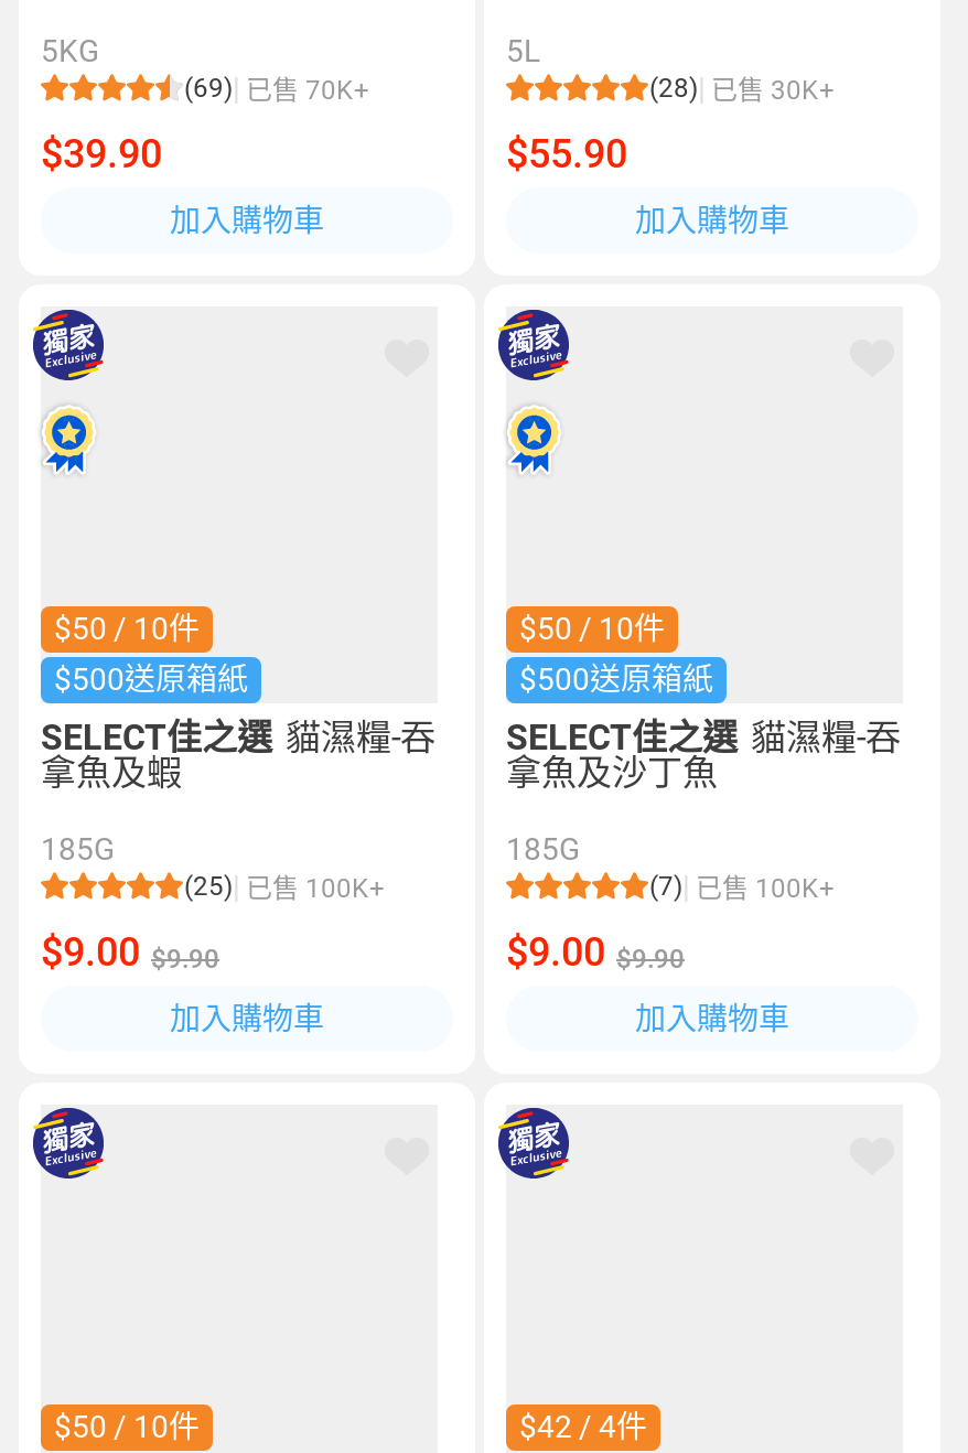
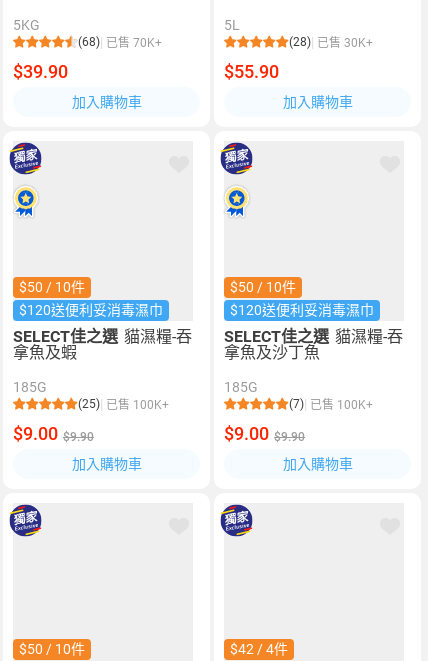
[184,73,369,106] (69) 已售 70K+ -> [78,35,162,50] (68) 已售 70K+
[54,661,248,697] $500送原箱紙 -> [19,302,163,318] $120送便利妥消毒濕巾
[519,661,713,697] $500送原箱紙 -> [230,302,374,318] $120送便利妥消毒濕巾

